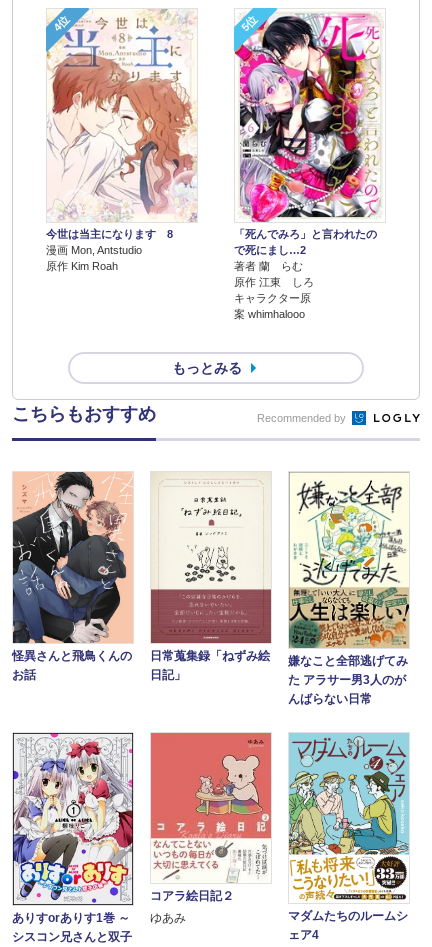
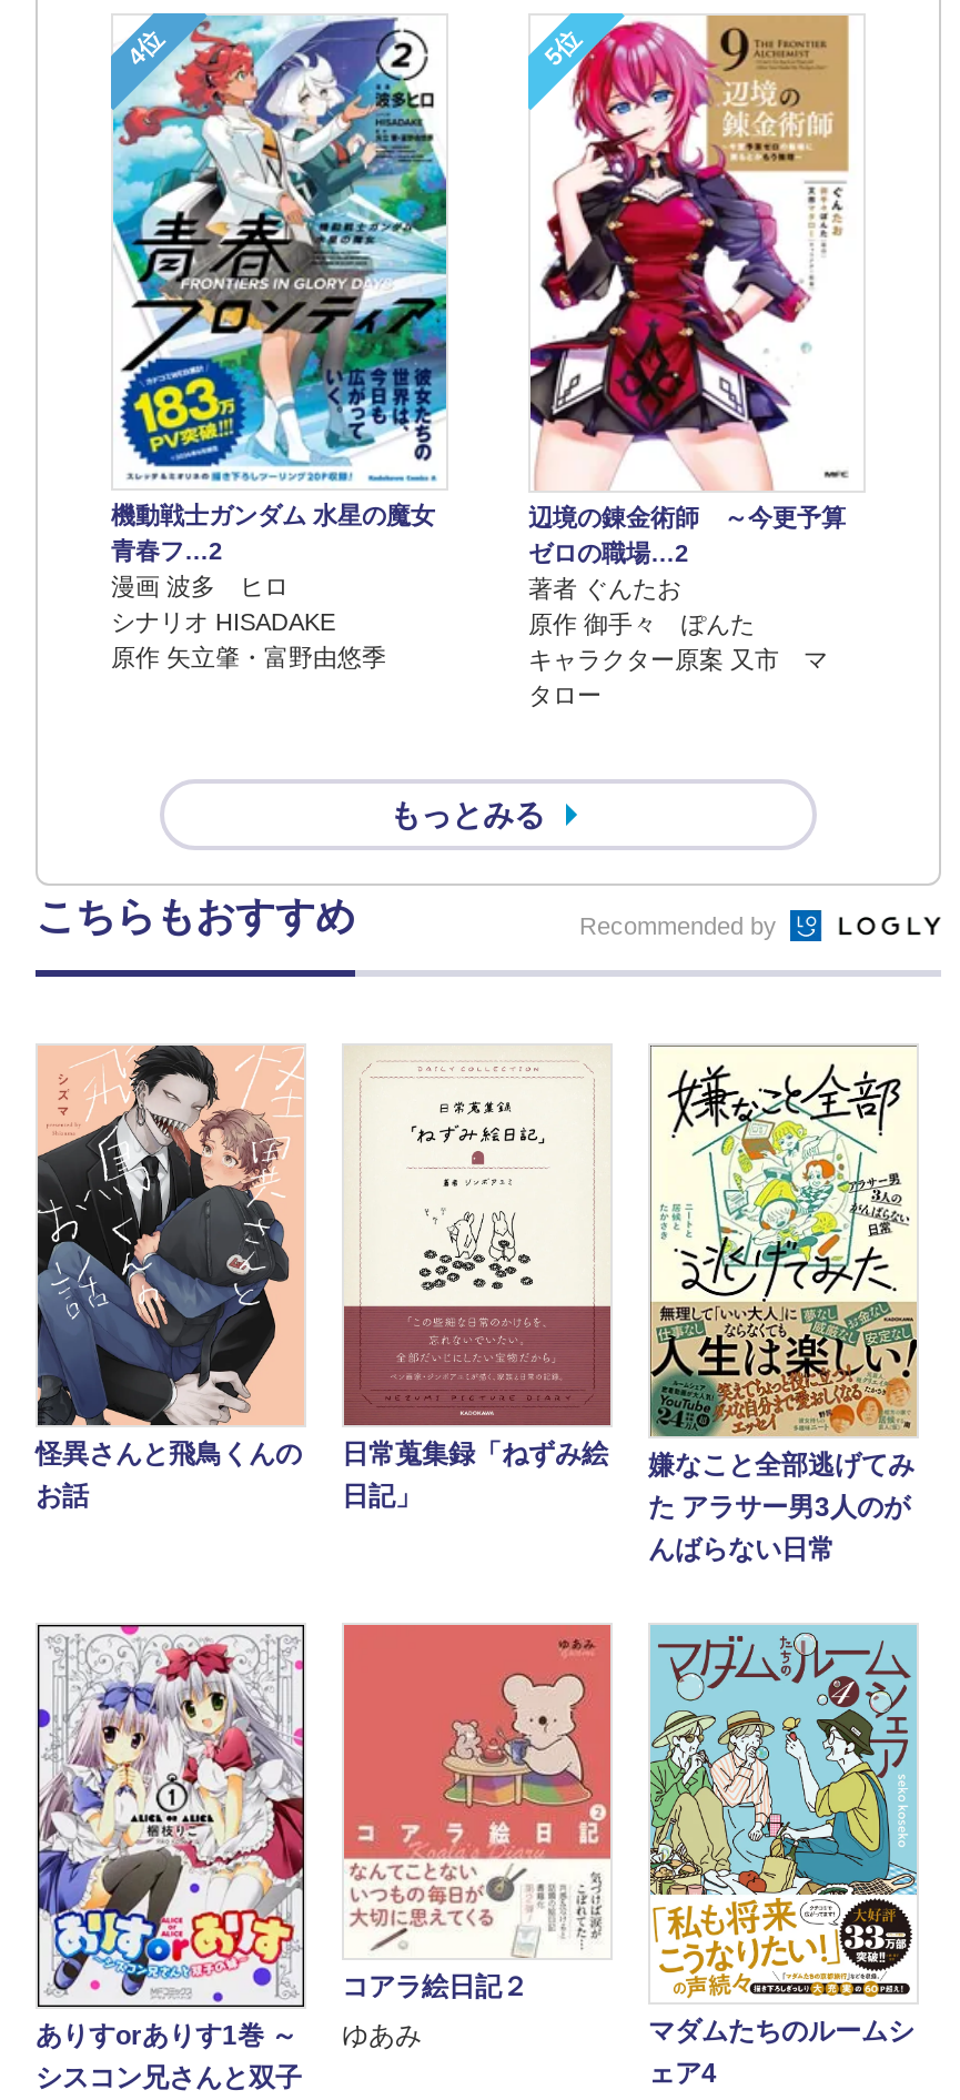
[46,9,198,272] [image] | 今世は当主になります 8 | 漫画 Mon, Antstudio | 原作 Kim Roah -> [111,13,448,672] [image] | 機動戦士ガンダム 水星の魔女 | 青春フ…2 | 漫画 波多 ヒロ | シナリオ HISADAKE | 原作 矢立肇・富野由悠季
[234,9,383,320] [image] | 「死んでみろ」と言われたの | で死にまし…2 | 著者 蘭 らむ | 原作 江東 しろ | キャラクター原 | 案 whimhalooo -> [528,13,855,709] [image] | 辺境の錬金術師 ～今更予算 | ゼロの職場…2 | 著者 ぐんたお | 原作 御手々 ぽんた | キャラクター原案 又市 マ | タロー

